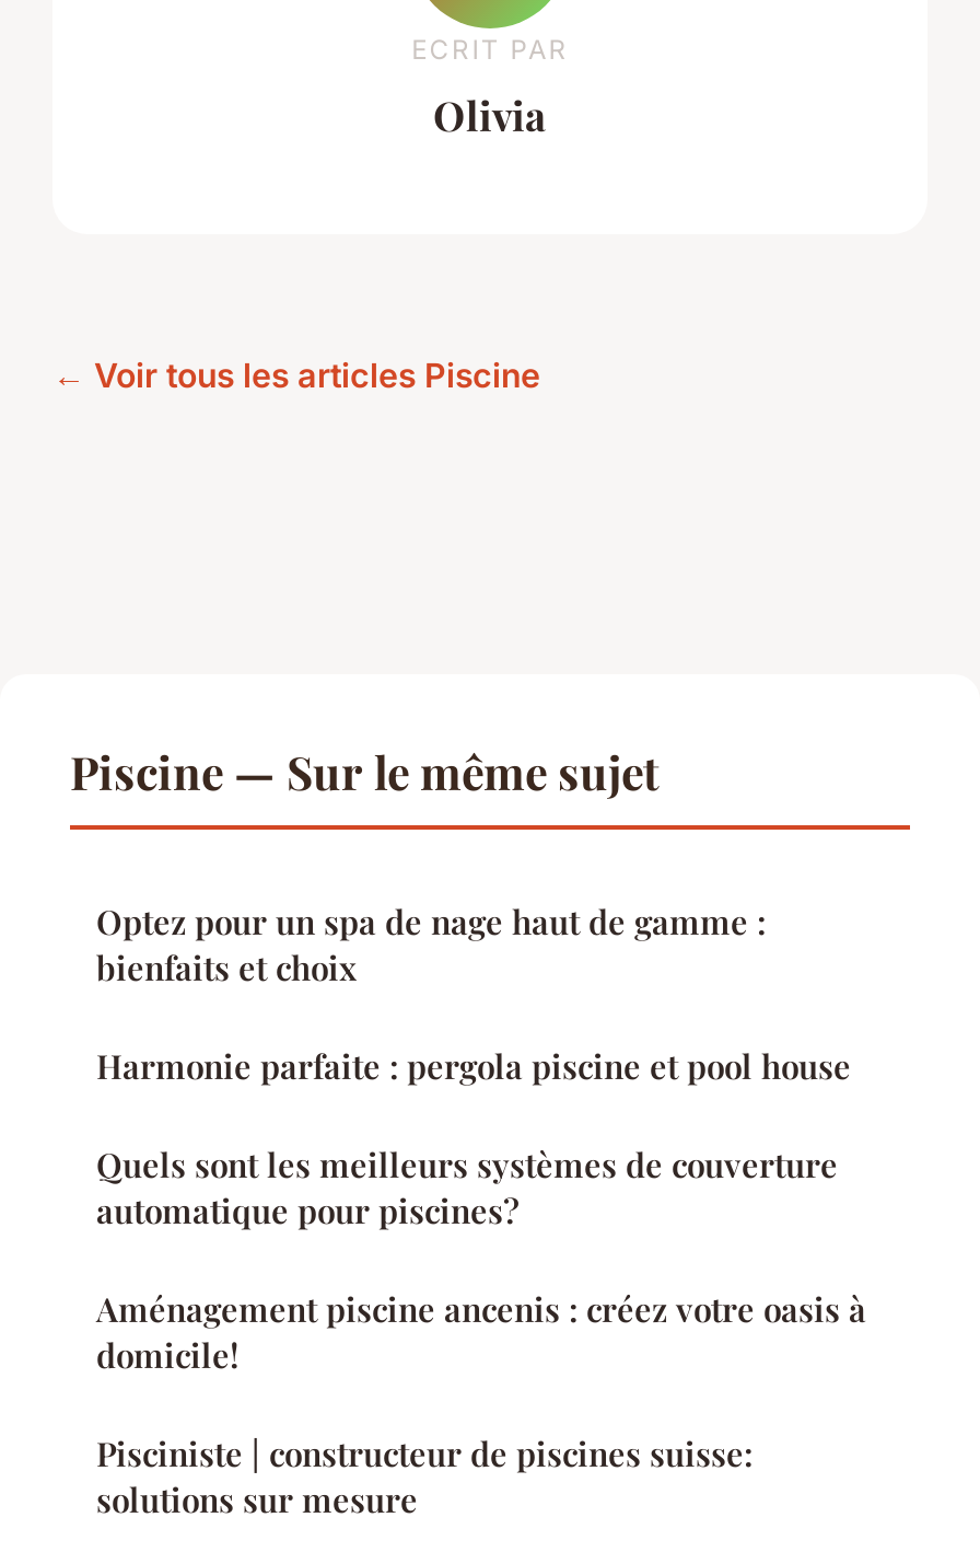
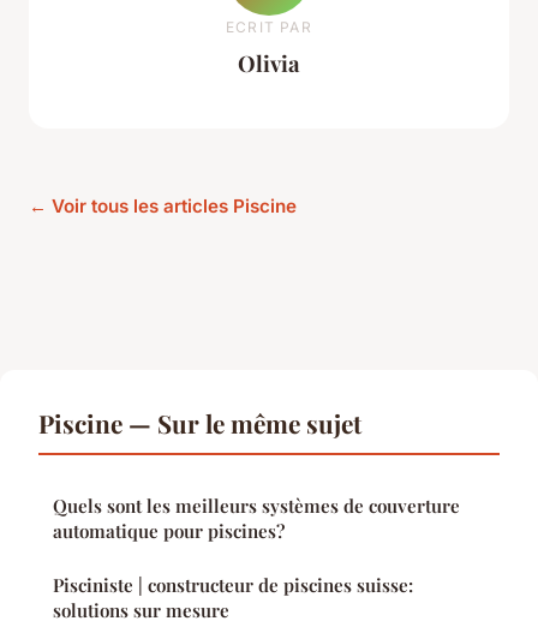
[96,899,851,1087] Optez pour un spa de nage haut de gamme : | bienfaits et choix | Harmonie parfaite : pergola piscine et pool house -> none
[96,1286,866,1376] Aménagement piscine ancenis : créez votre oasis à | domicile! -> none

